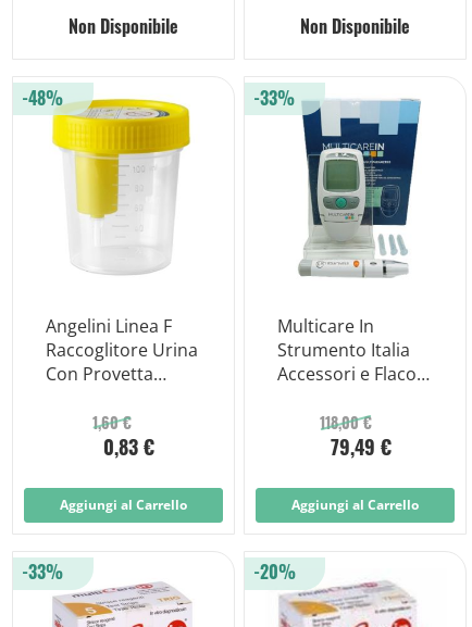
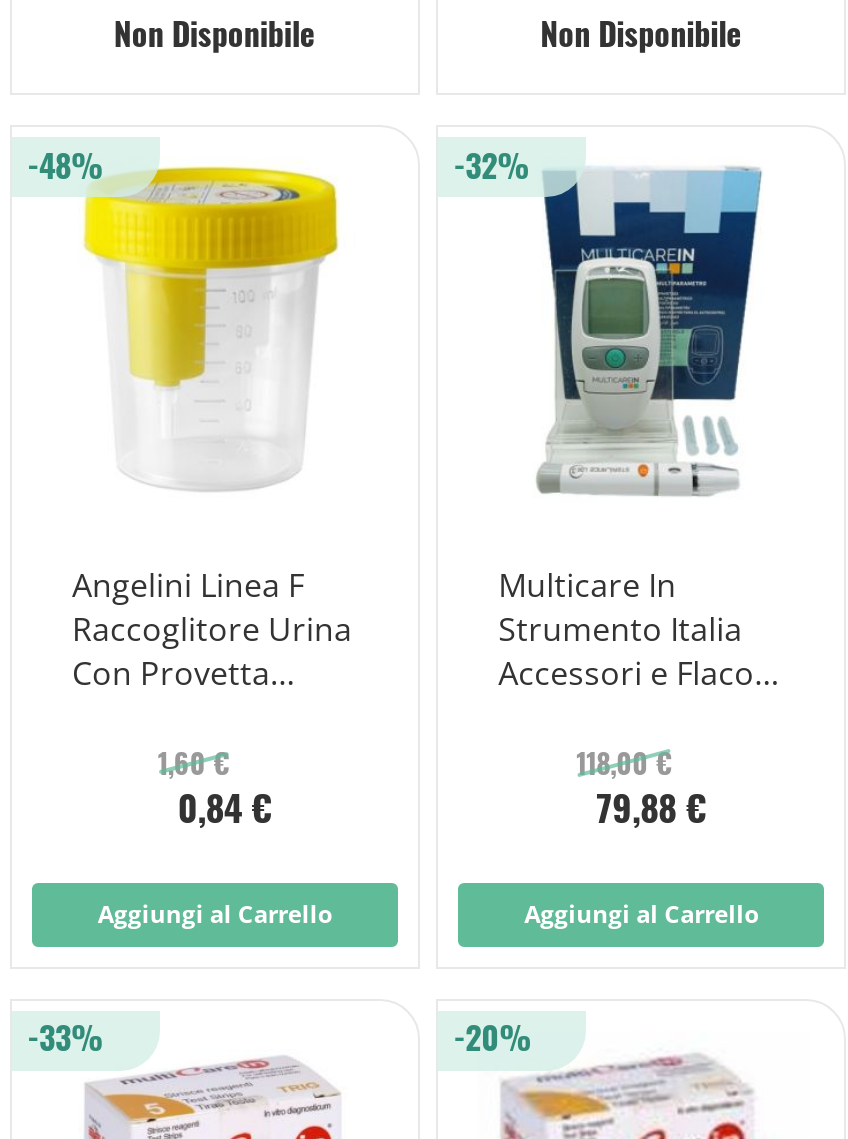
[253,84,294,110] -33% -> [453,140,529,188] -32%
[103,432,154,461] 0,83 € -> [178,781,272,833] 0,84 €
[330,432,391,461] 79,49 € -> [596,781,706,833] 79,88 €

